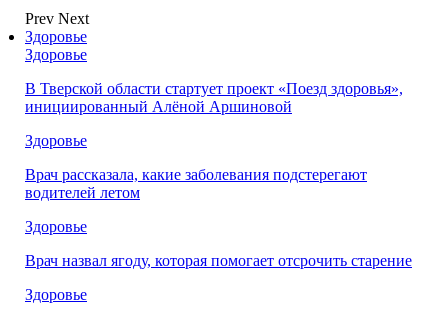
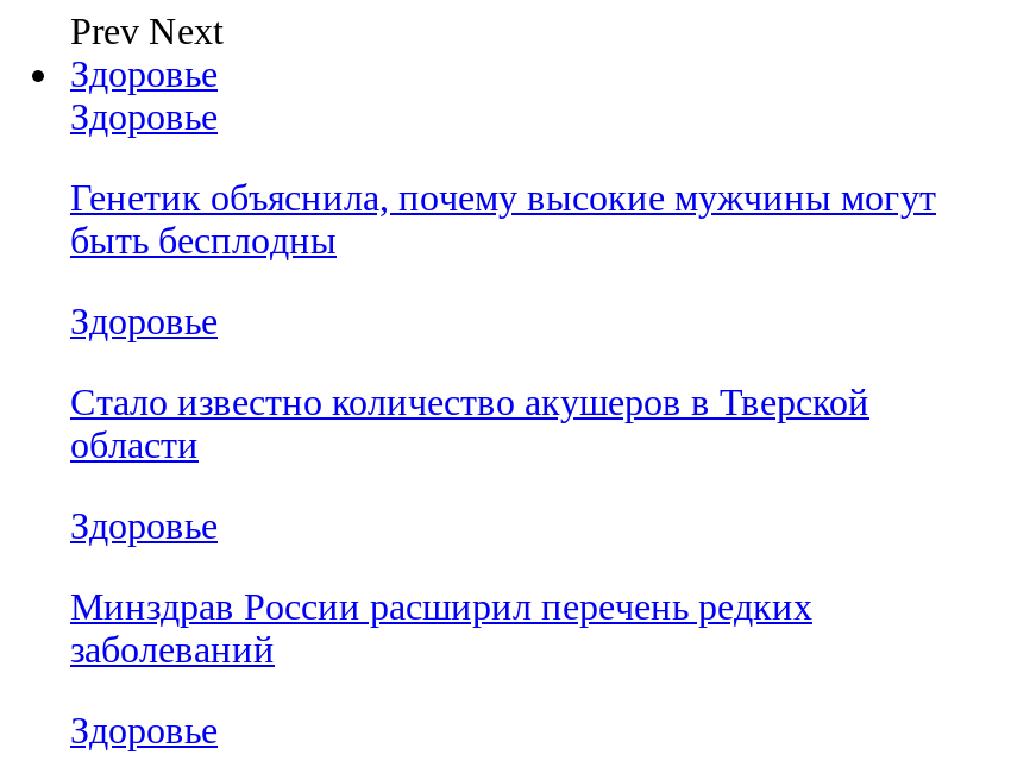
[25,80,403,115] В Тверской области стартует проект «Поезд здоровья», | инициированный Алёной Аршиновой -> [70,177,936,260] Генетик объяснила, почему высокие мужчины могут | быть бесплодны
[25,166,367,201] Врач рассказала, какие заболевания подстерегают | водителей летом -> [70,382,869,465] Стало известно количество акушеров в Тверской | области
[25,252,412,269] Врач назвал ягоду, которая помогает отсрочить старение -> [70,586,812,669] Минздрав России расширил перечень редких | заболеваний

